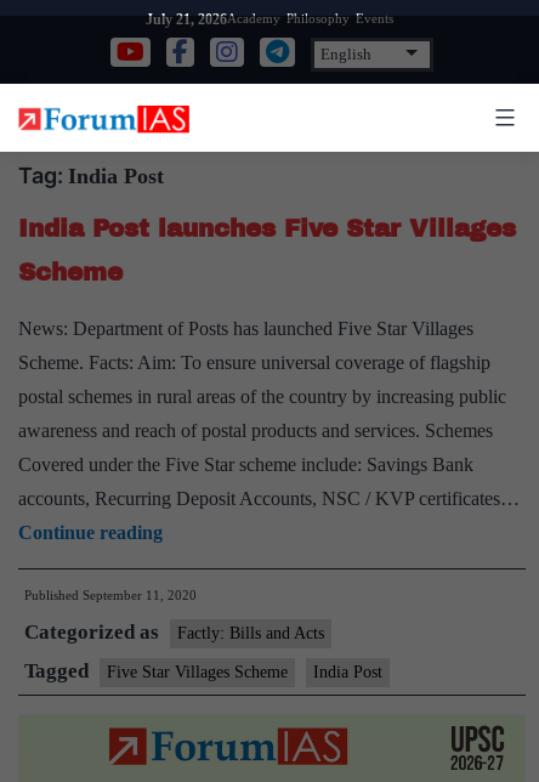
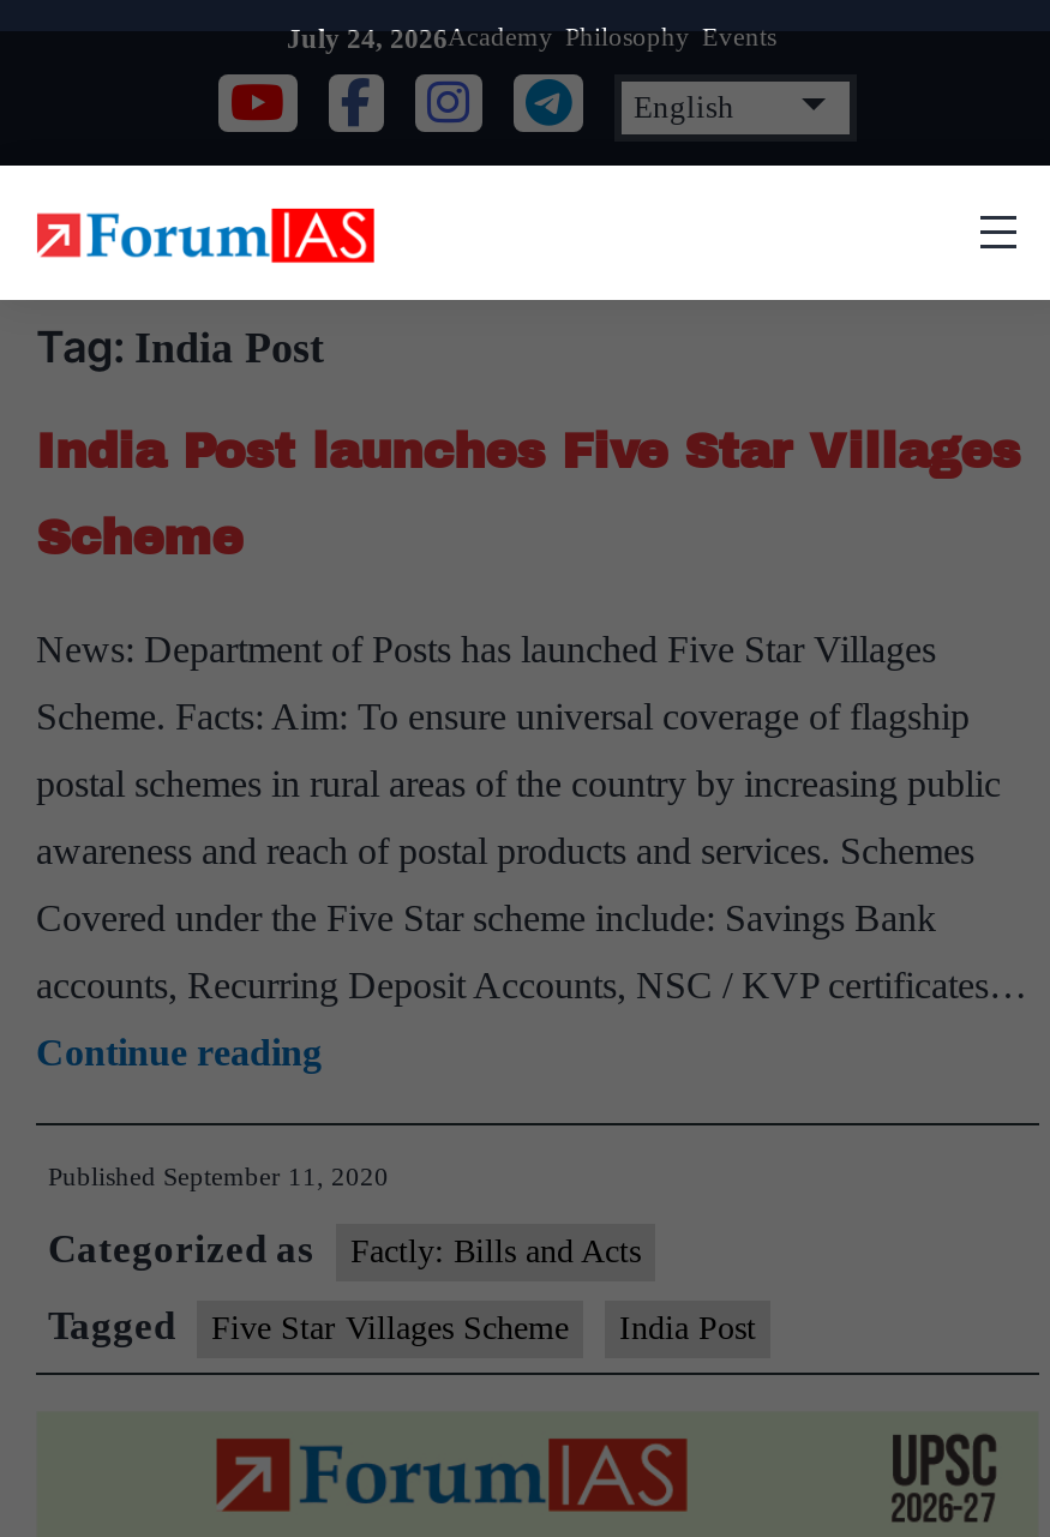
[145,11,393,27] July 21, 2026Academy Philosophy Events -> [287,22,776,53] July 24, 2026Academy Philosophy Events

